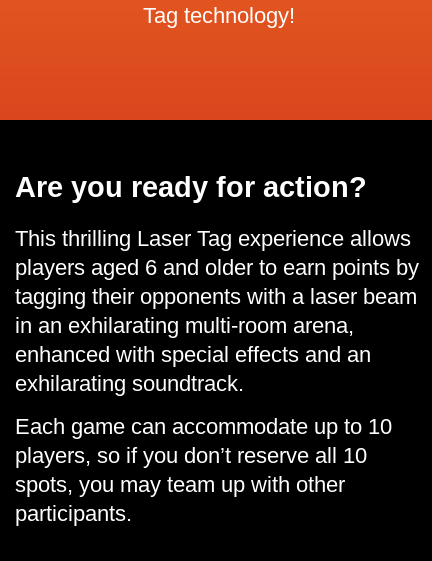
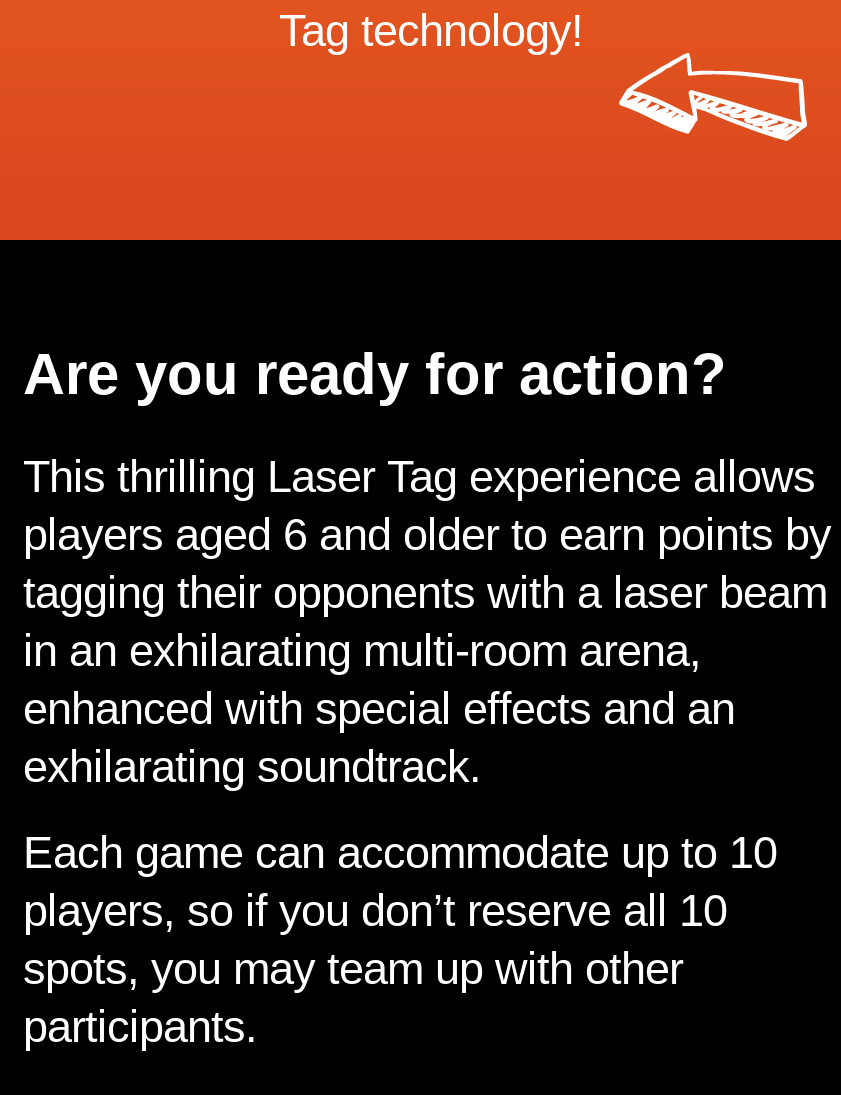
none -> [617,52,809,142] [image]

